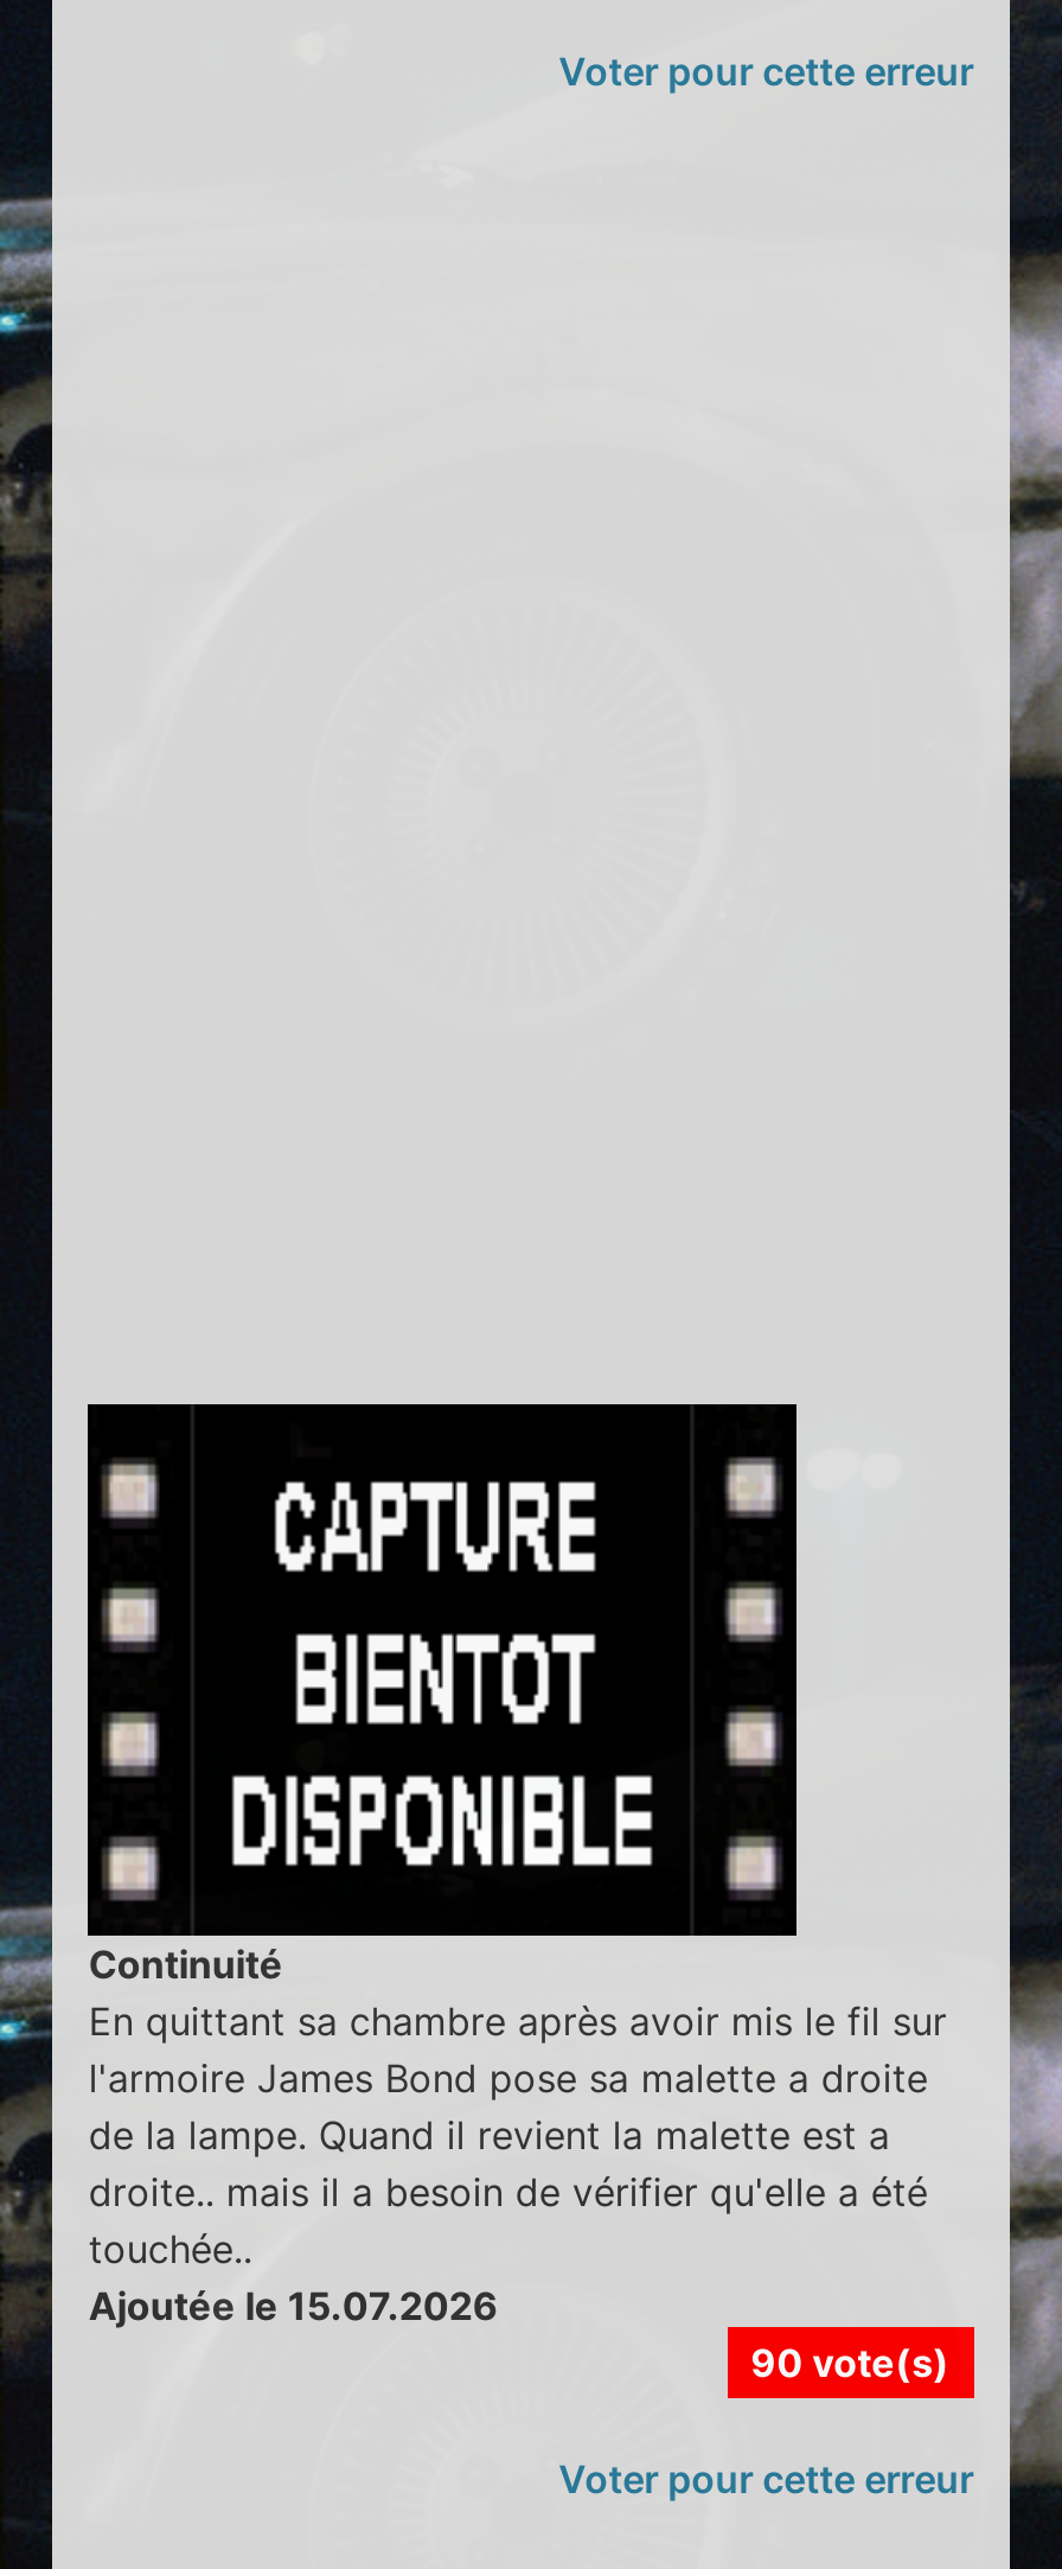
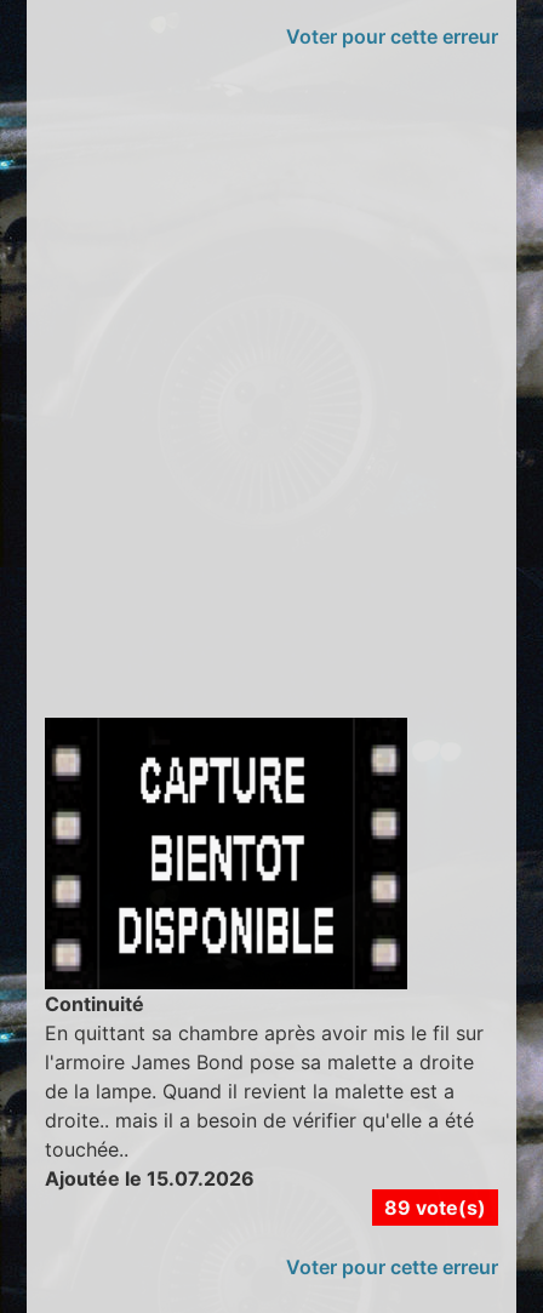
[751,2340,950,2387] 90 vote(s) -> [384,1196,486,1220] 89 vote(s)

